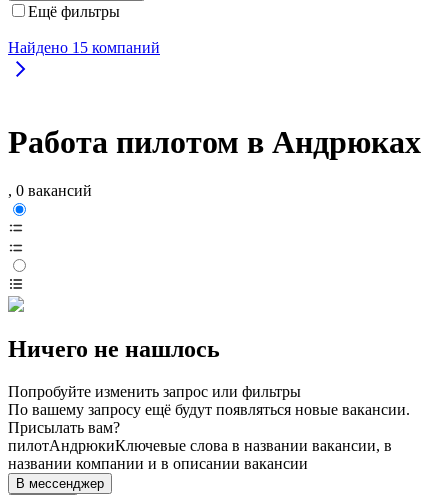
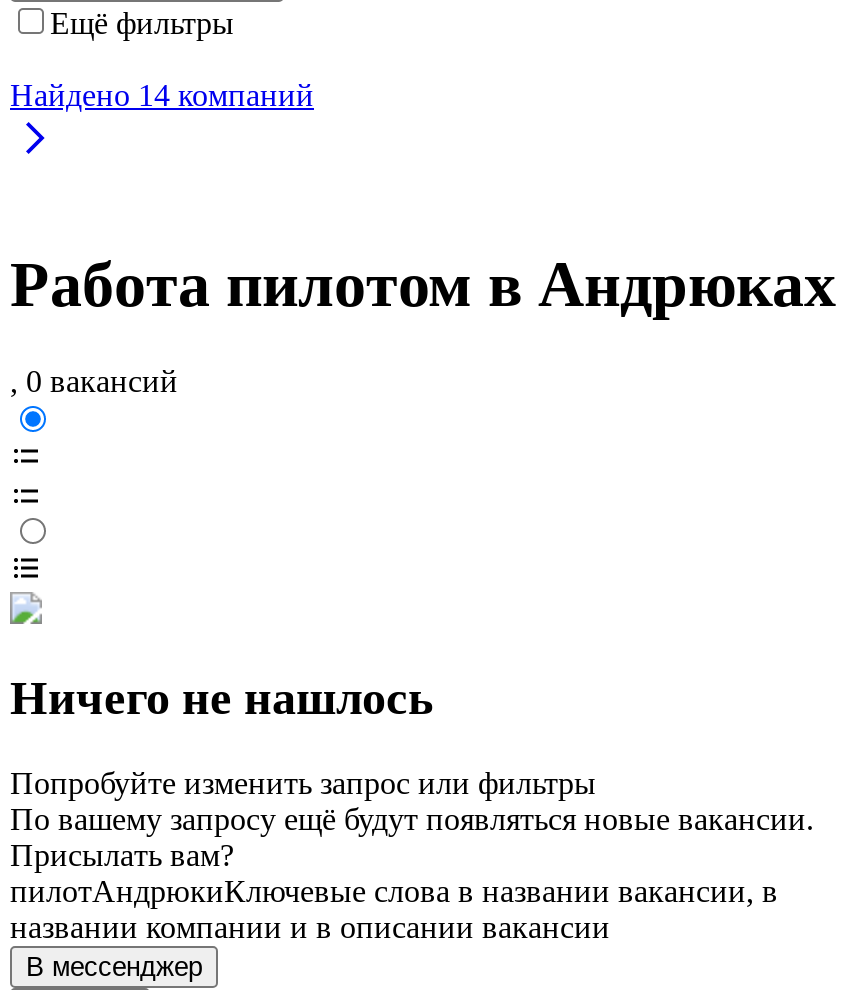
[8,39,160,56] Найдено 15 компаний -> [10,77,314,111] Найдено 14 компаний

